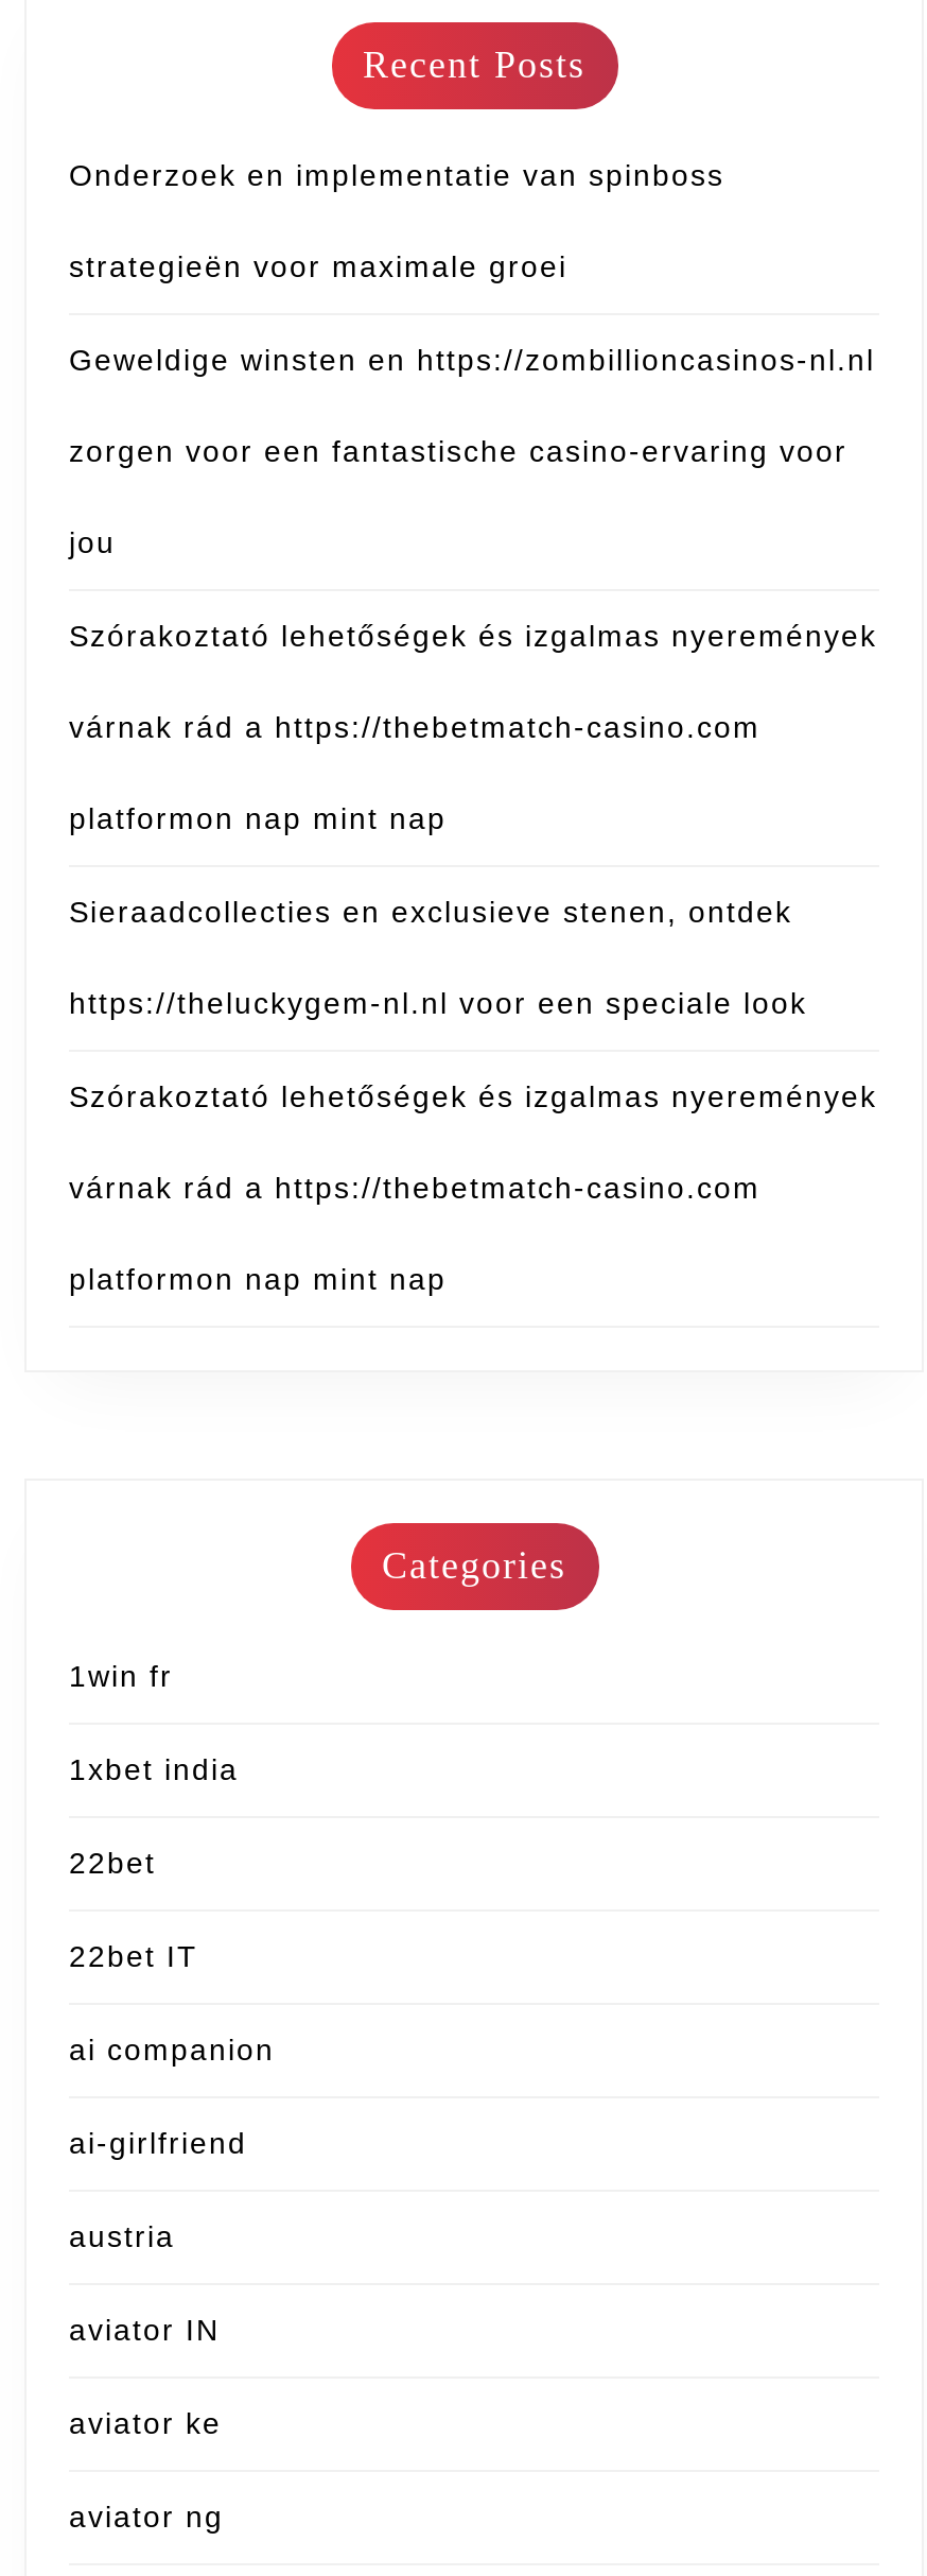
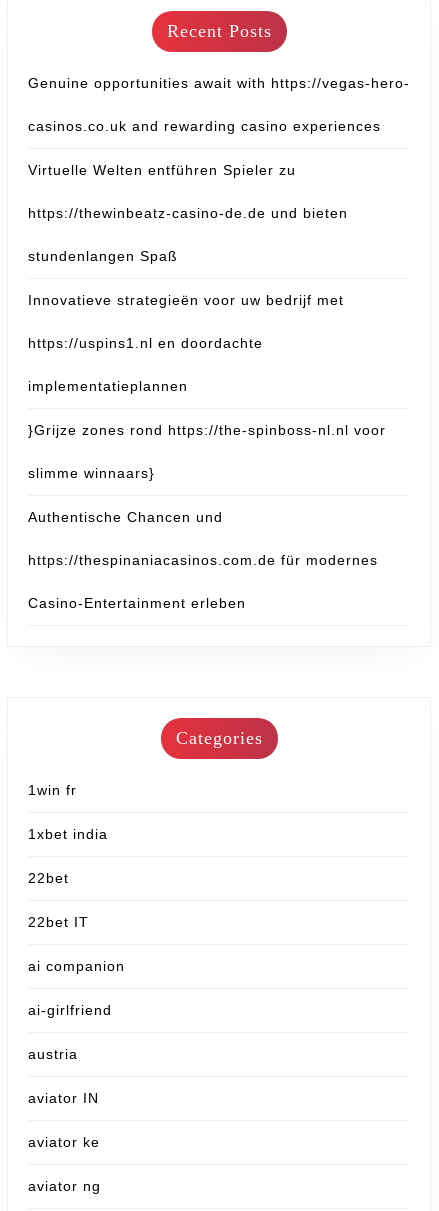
[69,159,724,193] Onderzoek en implementatie van spinboss -> [28,75,410,91] Genuine opportunities await with https://vegas-hero-
[69,250,567,284] strategieën voor maximale groei -> [28,118,381,134] casinos.co.uk and rewarding casino experiences
[69,344,875,378] Geweldige winsten en https://zombillioncasinos-nl.nl -> [28,162,296,178] Virtuelle Welten entführen Spieler zu
[69,435,847,469] zorgen voor een fantastische casino-ervaring voor -> [28,205,348,221] https://thewinbeatz-casino-de.de und bieten
[69,526,116,560] jou -> [28,248,178,264] stundenlangen Spaß
[69,620,877,654] Szórakoztató lehetőségek és izgalmas nyeremények -> [28,292,344,308] Innovatieve strategieën voor uw bedrijf met
[69,711,760,745] várnak rád a https://thebetmatch-casino.com -> [28,335,263,351] https://uspins1.nl en doordachte
[69,802,447,836] platformon nap mint nap -> [28,378,188,394] implementatieplannen
[69,896,792,930] Sieraadcollecties en exclusieve stenen, ontdek -> [28,422,386,438] }Grijze zones rond https://the-spinboss-nl.nl voor
[69,987,807,1021] https://theluckygem-nl.nl voor een speciale look -> [28,465,155,481] slimme winnaars}
[69,1080,877,1114] Szórakoztató lehetőségek és izgalmas nyeremények -> [28,509,223,525] Authentische Chancen und
[69,1172,760,1206] várnak rád a https://thebetmatch-casino.com -> [28,552,378,568] https://thespinaniacasinos.com.de für modernes
[69,1263,447,1297] platformon nap mint nap -> [28,595,246,611] Casino-Entertainment erleben

